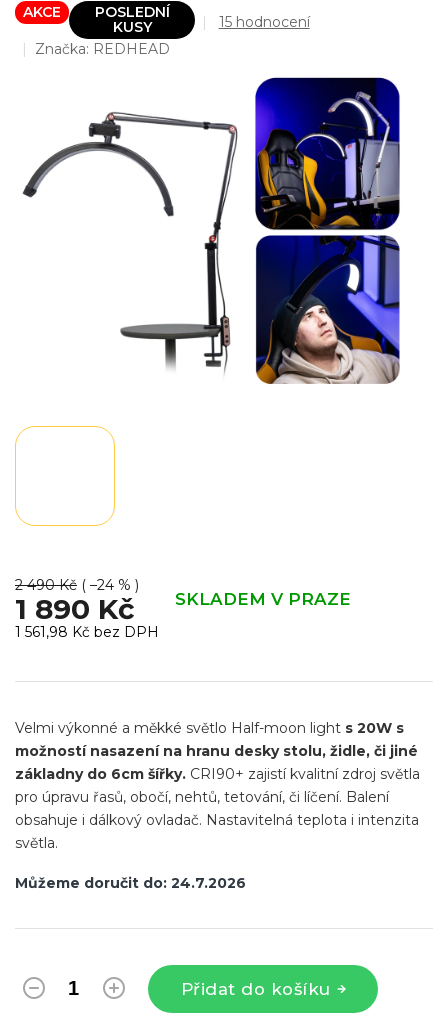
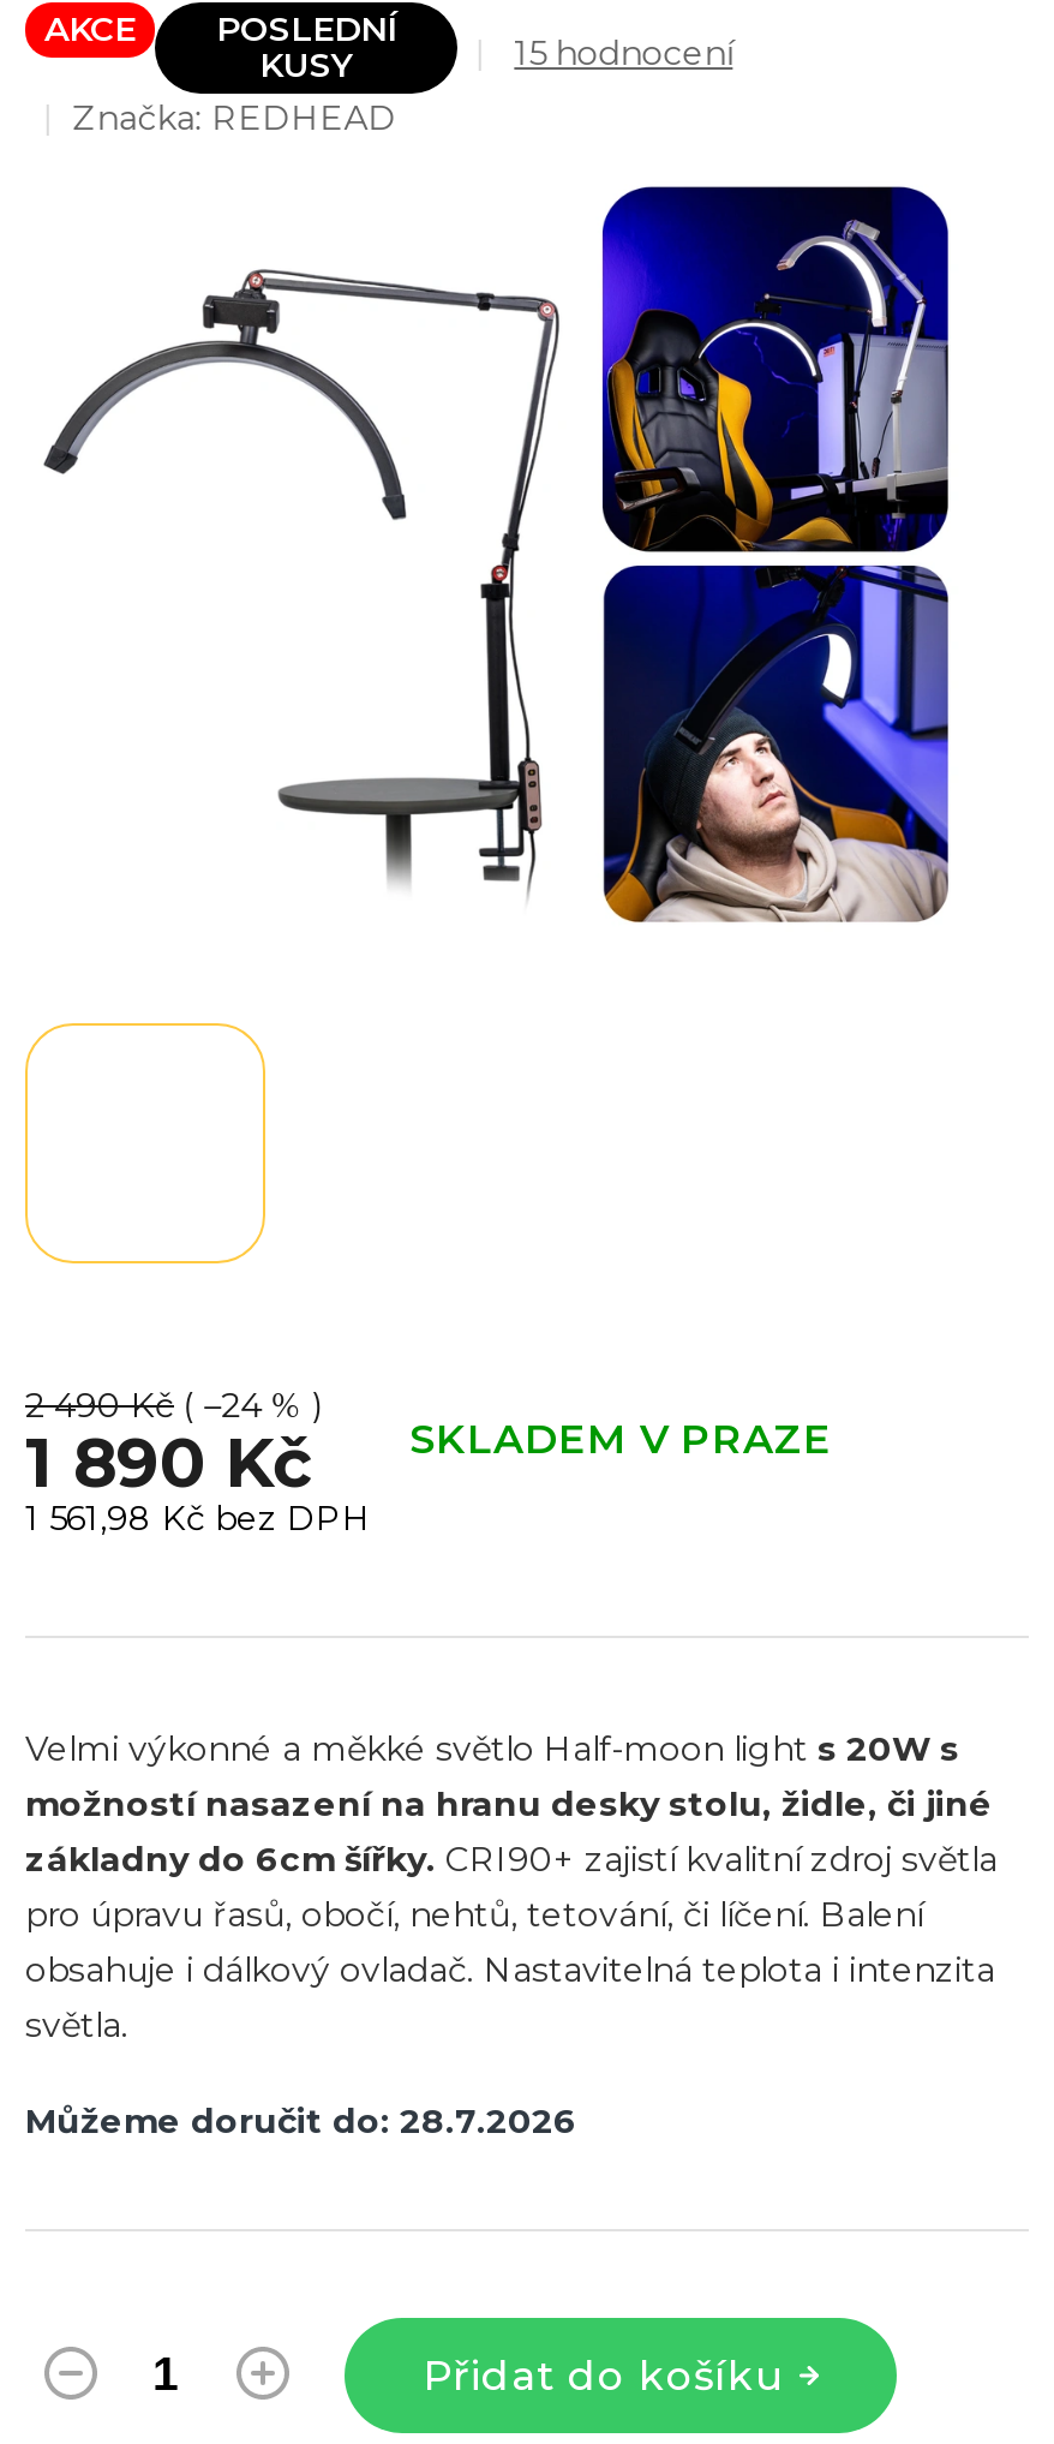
[15,873,246,891] Můžeme doručit do: 24.7.2026 -> [25,2098,577,2141] Můžeme doručit do: 28.7.2026

